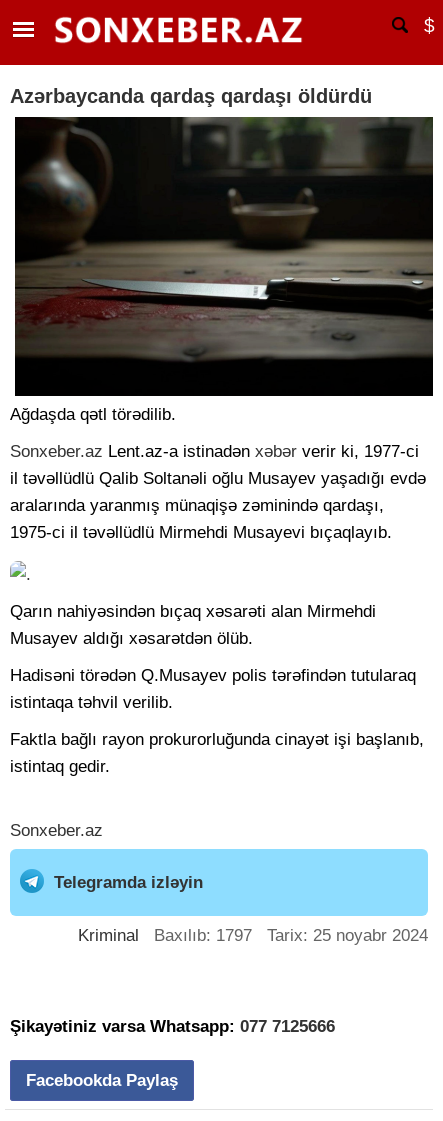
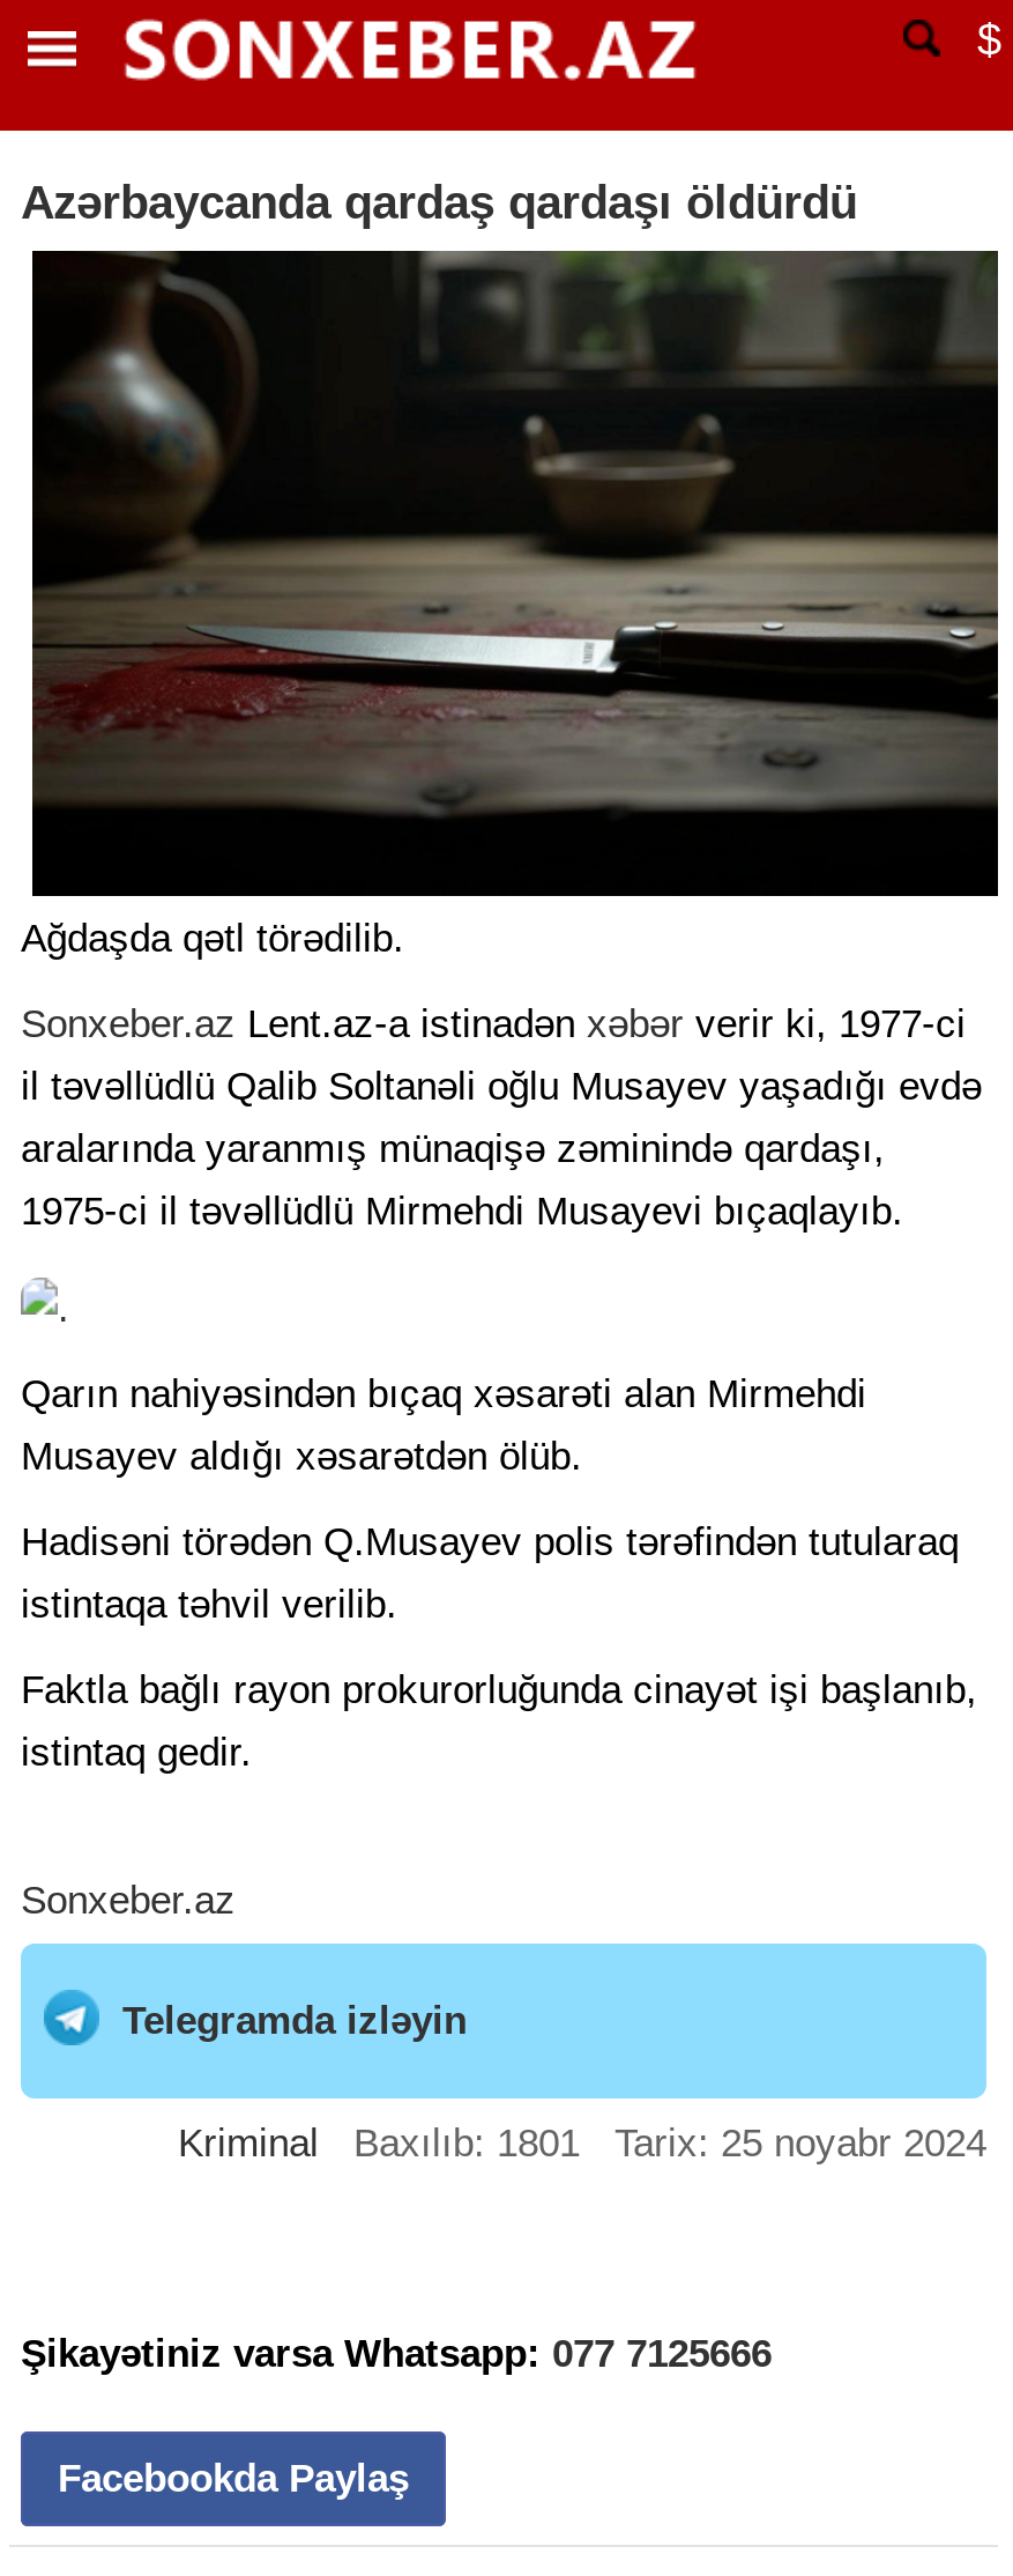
[78,926,428,945] Kriminal Baxılıb: 1797 Tarix: 25 noyabr 2024 -> [178,2121,986,2165] Kriminal Baxılıb: 1801 Tarix: 25 noyabr 2024

